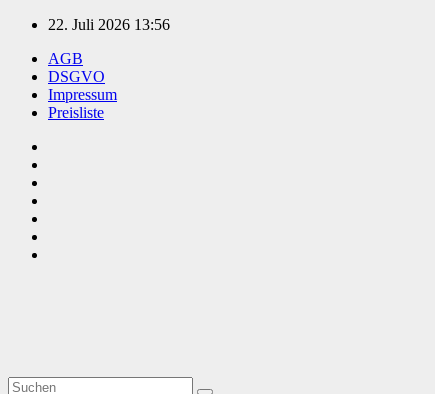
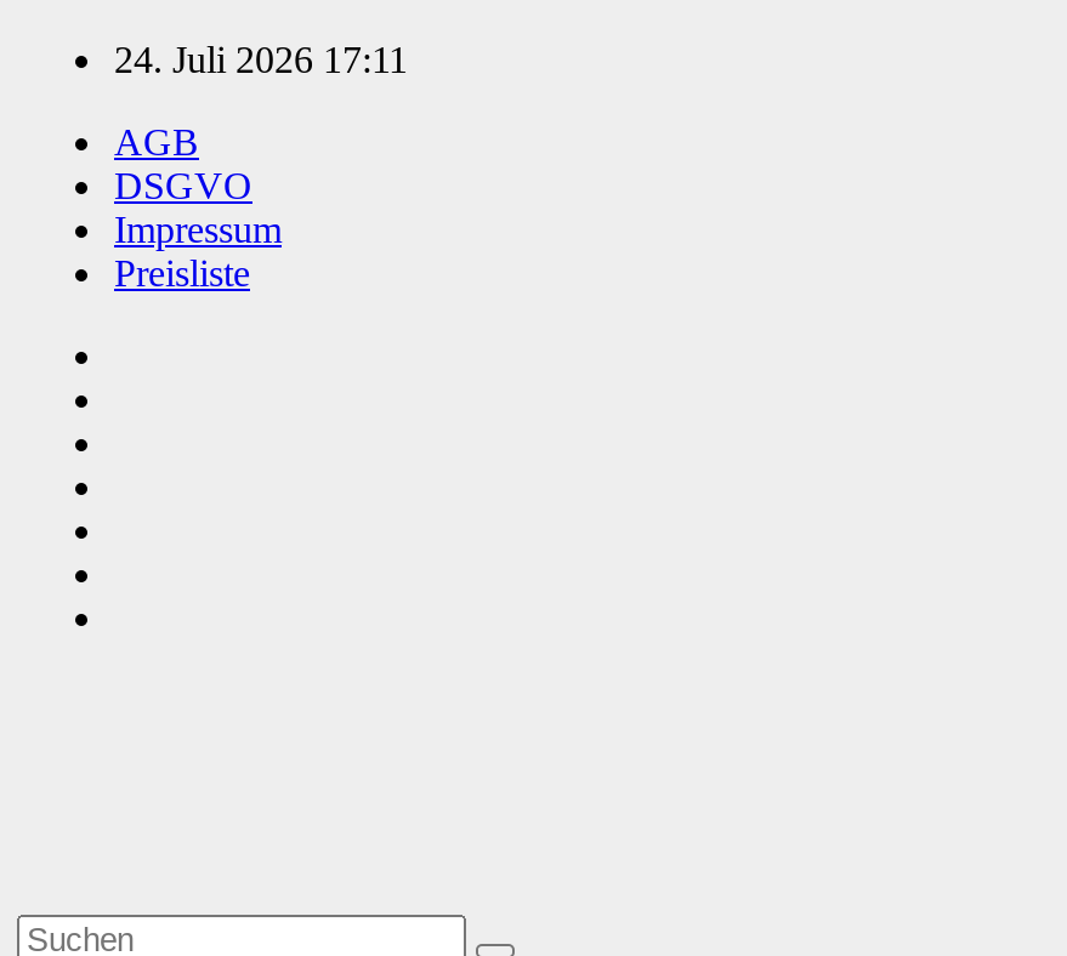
[48,16,170,33] 22. Juli 2026 13:56 -> [114,39,408,80] 24. Juli 2026 17:11

